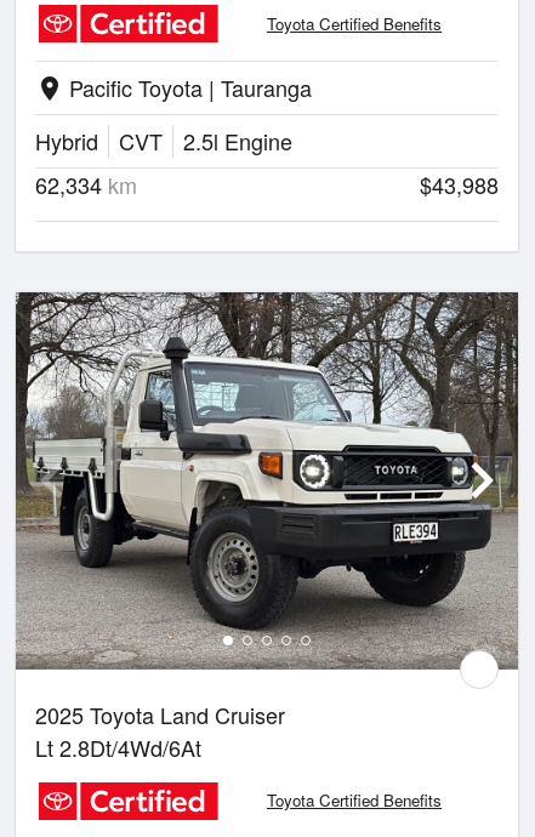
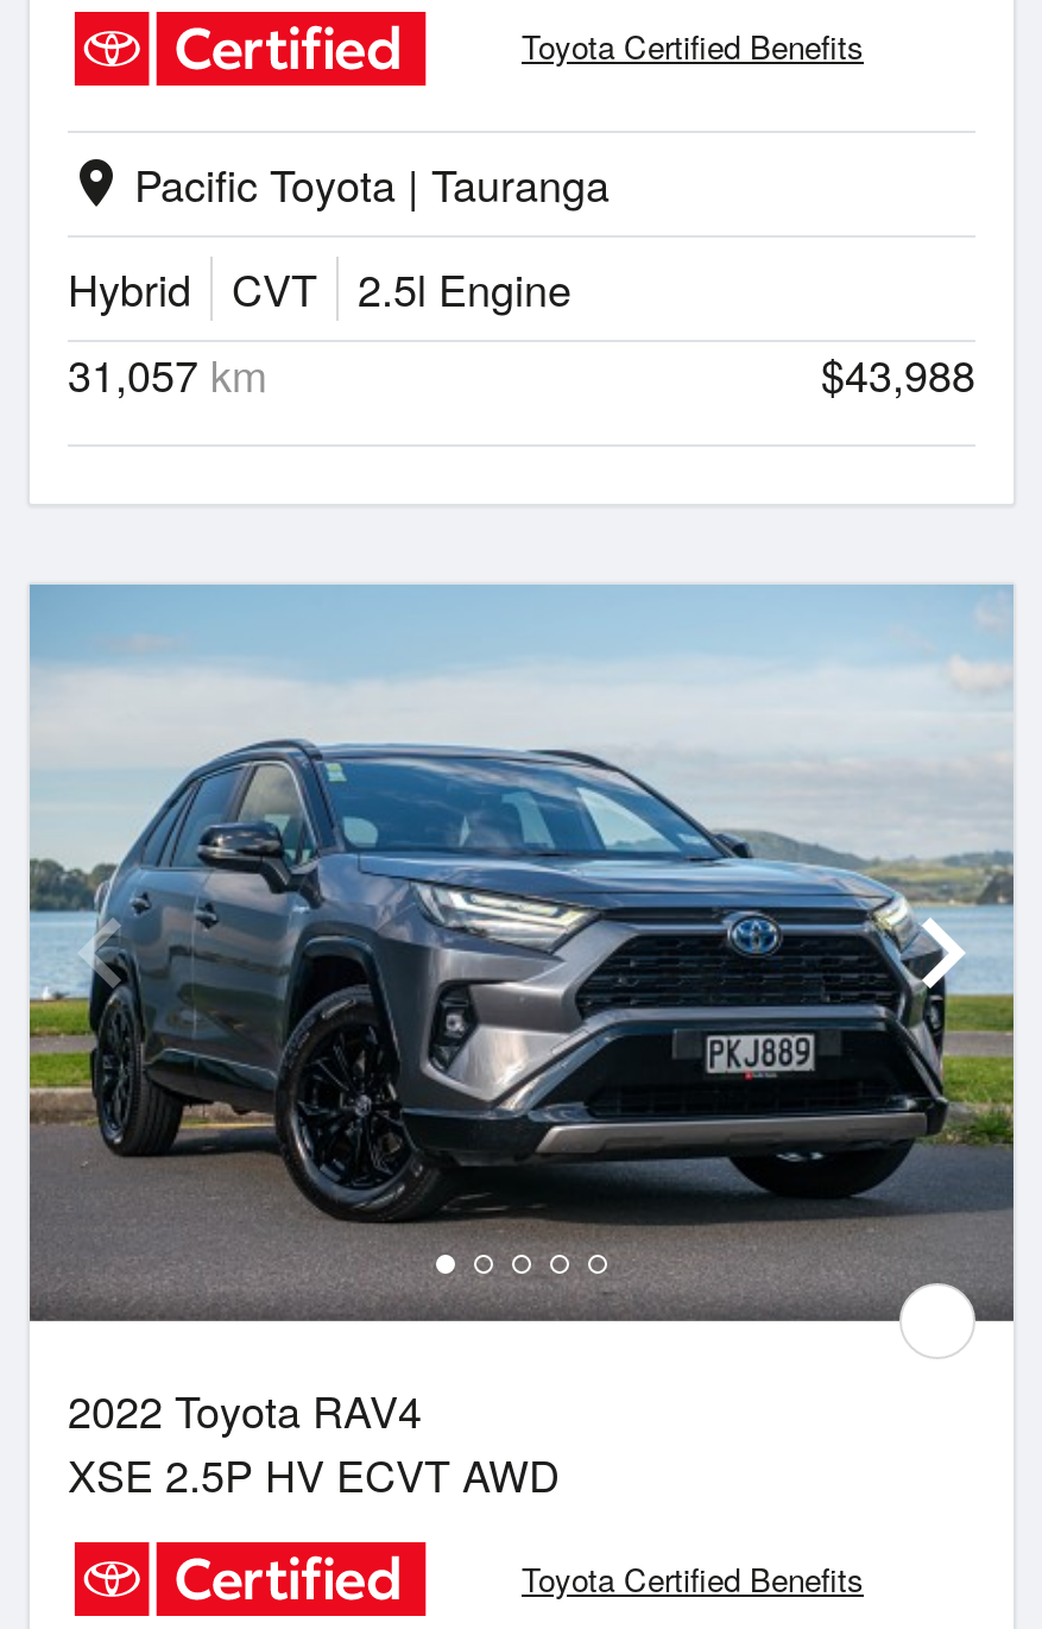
[35,169,137,200] 62,334 km -> [68,341,267,403] 31,057 km
[15,291,519,763] [image] | 2025 Toyota Land Cruiser | Lt 2.8Dt/4Wd/6At -> [27,583,1013,1505] [image] | 2022 Toyota RAV4 | XSE 2.5P HV ECVT AWD

